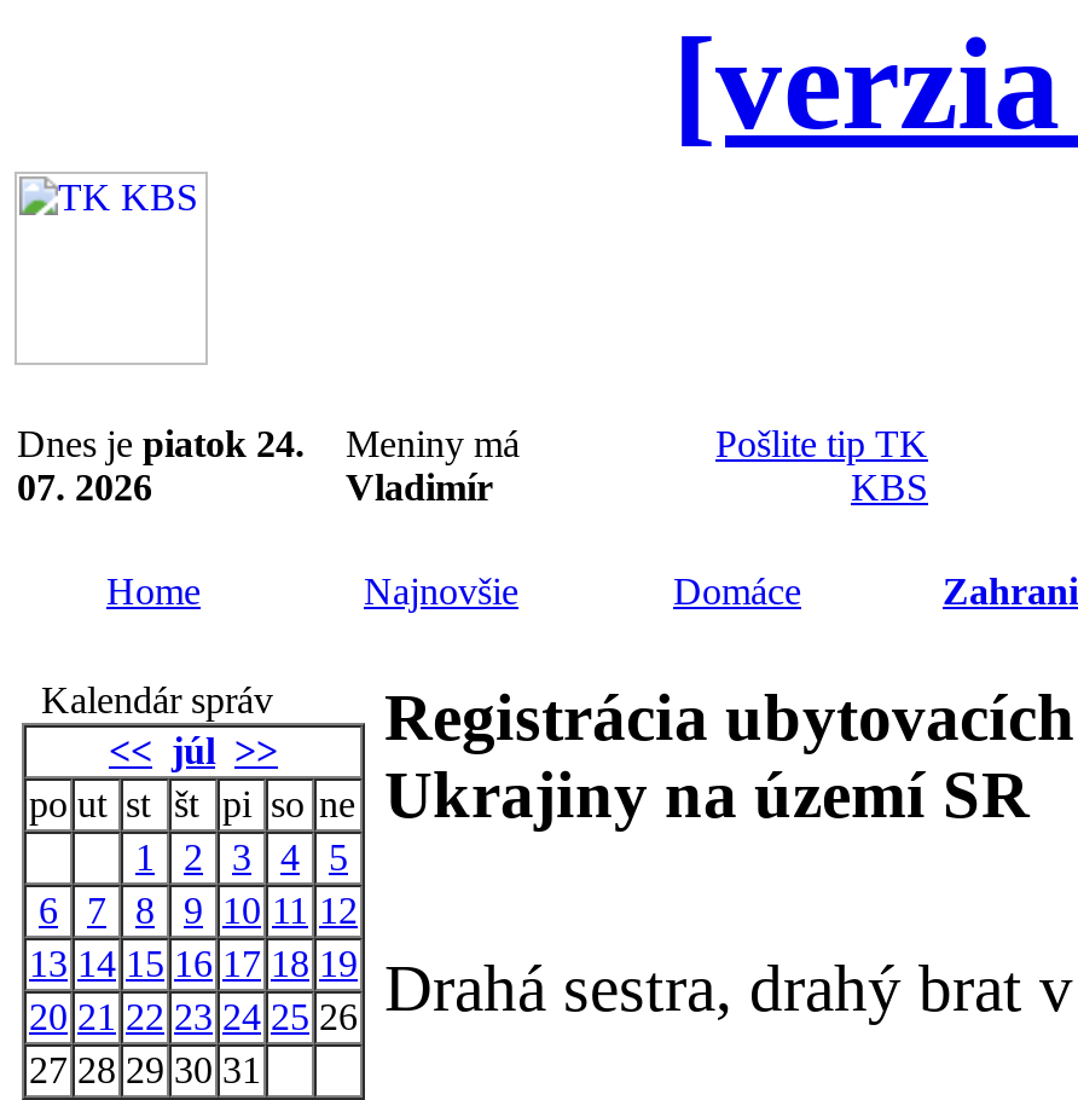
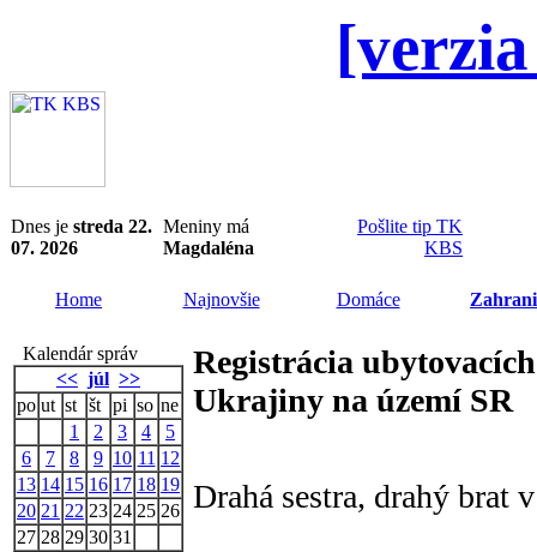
[17,423,305,464] Dnes je piatok 24. -> [11,216,152,236] Dnes je streda 22.
[346,467,493,508] Vladimír -> [163,238,254,258] Magdaléna

